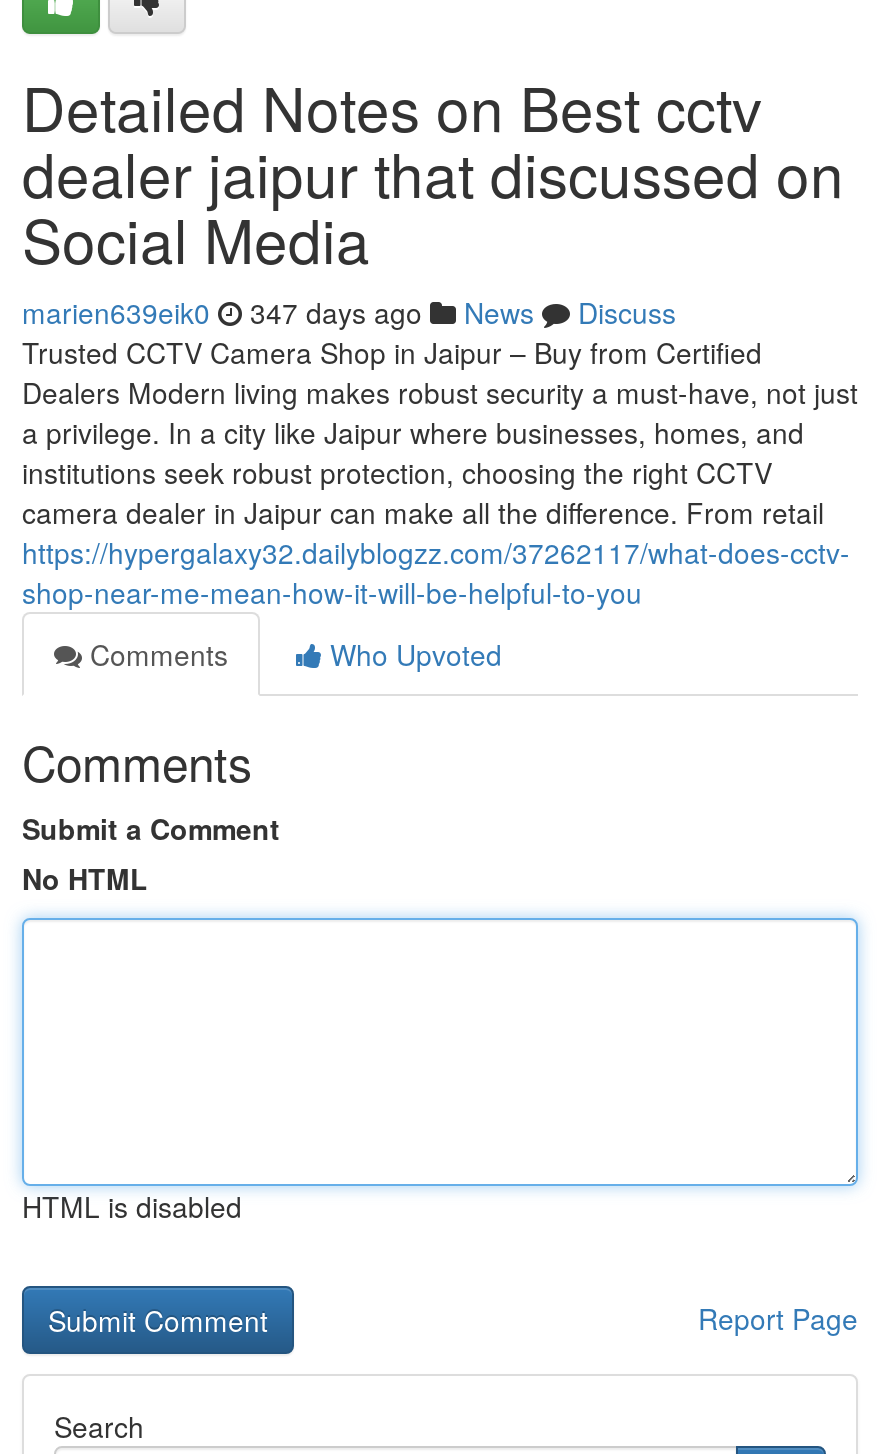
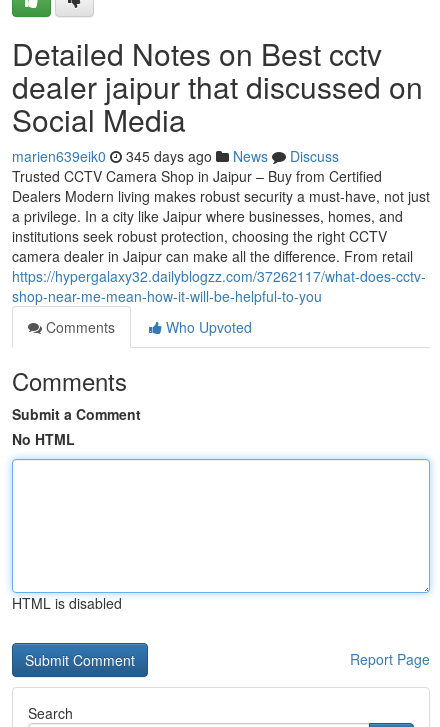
[22,292,676,332] marien639eik0 347 days ago News Discuss -> [12,146,339,166] marien639eik0 345 days ago News Discuss

